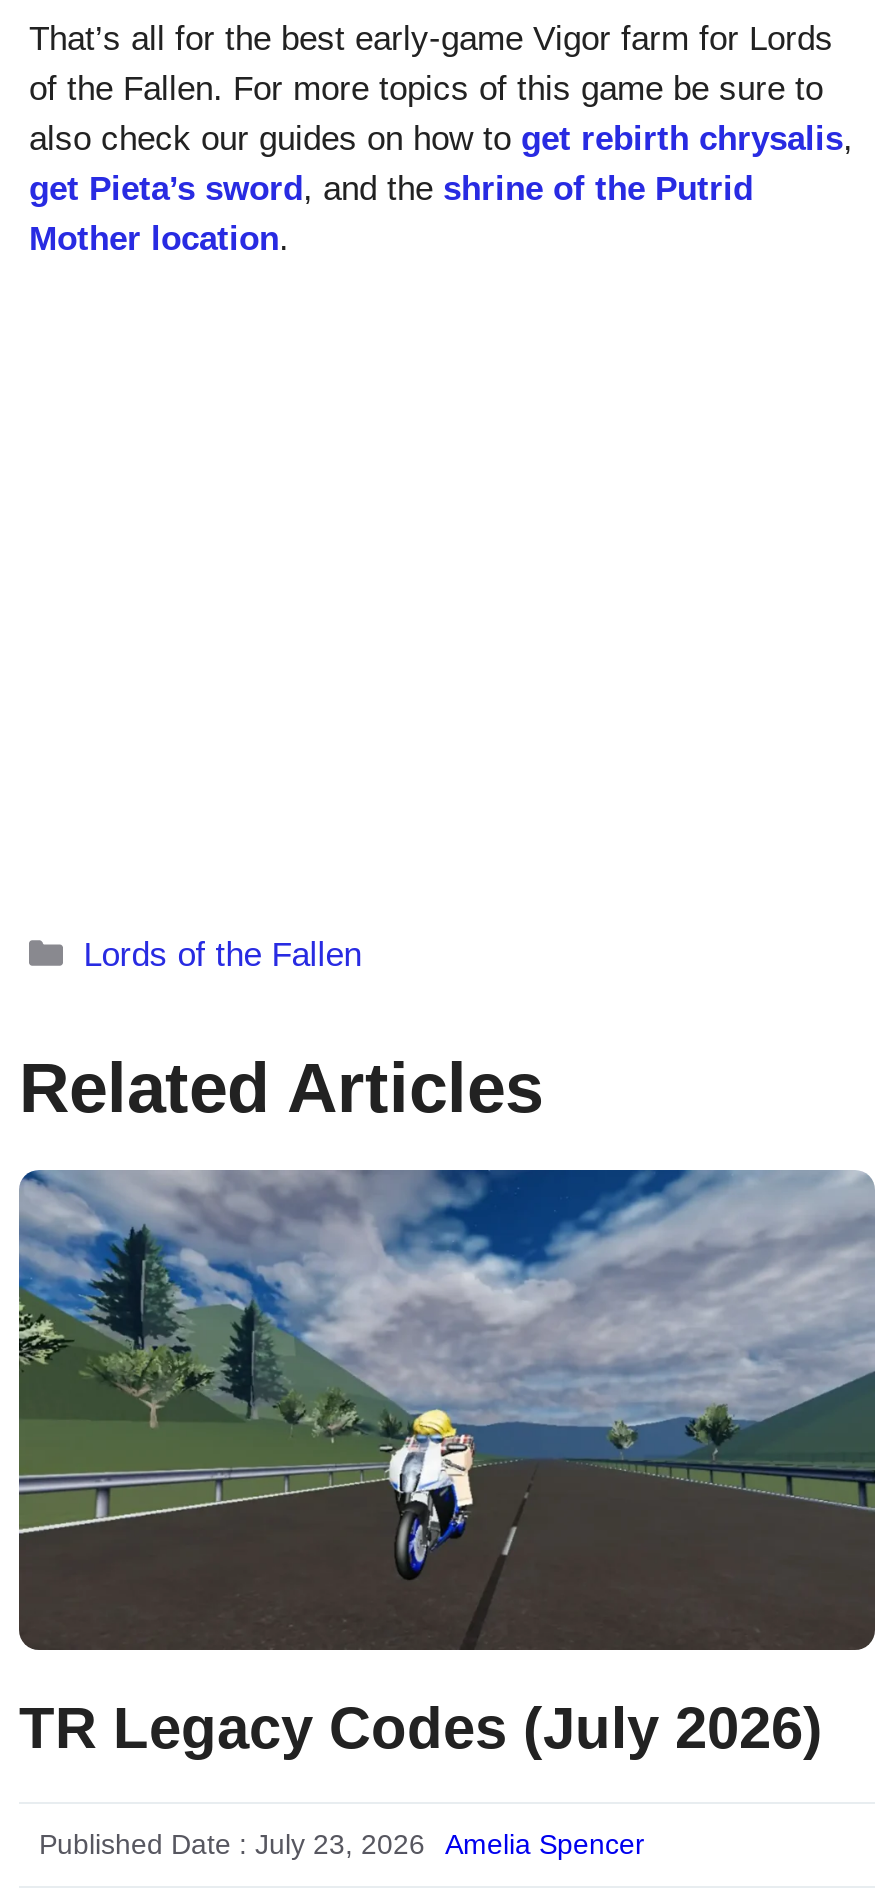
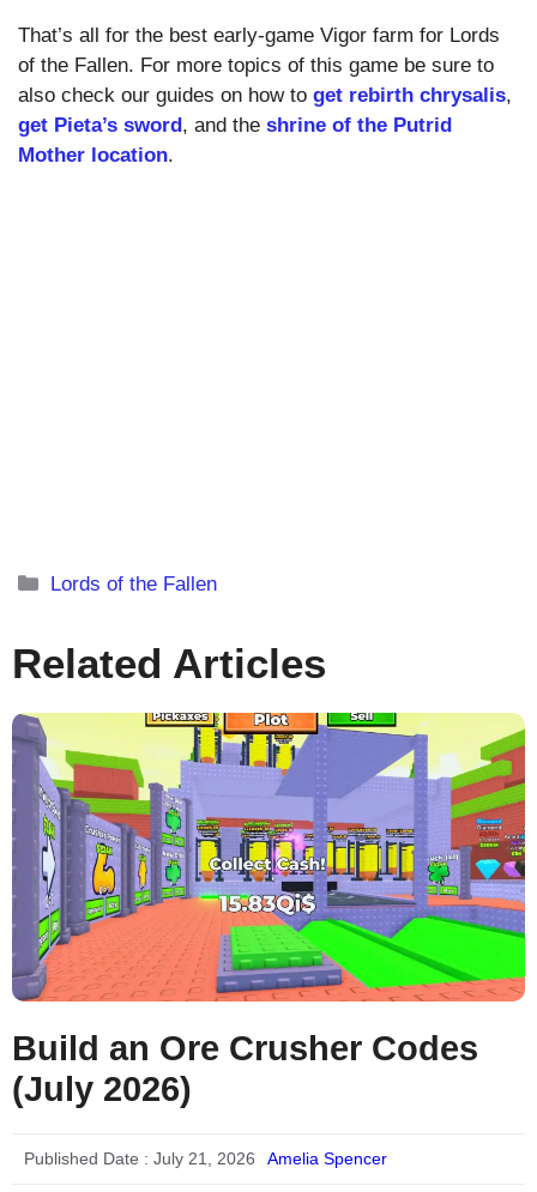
[17,1167,877,1760] [image] | TR Legacy Codes (July 2026) -> [11,712,526,1108] [image] | Build an Ore Crusher Codes | (July 2026)
[39,1828,425,1860] Published Date : July 23, 2026 -> [24,1149,255,1168] Published Date : July 21, 2026

